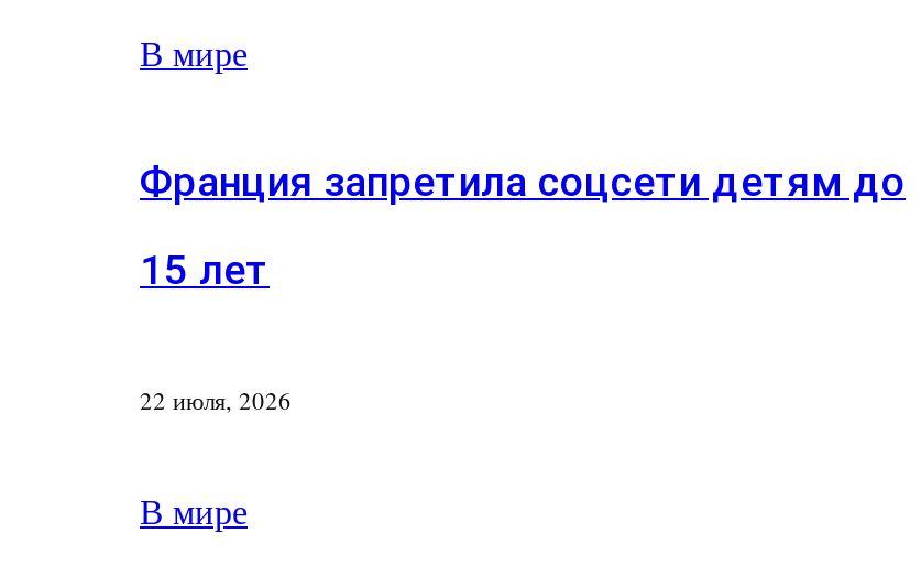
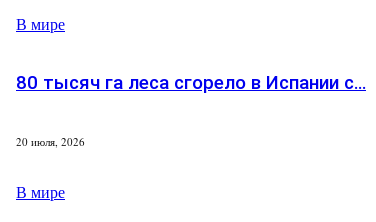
[140,159,906,416] Франция запретила соцсети детям до | 15 лет | 22 июля, 2026 -> [16,72,366,149] 80 тысяч га леса сгорело в Испании с… | 20 июля, 2026

